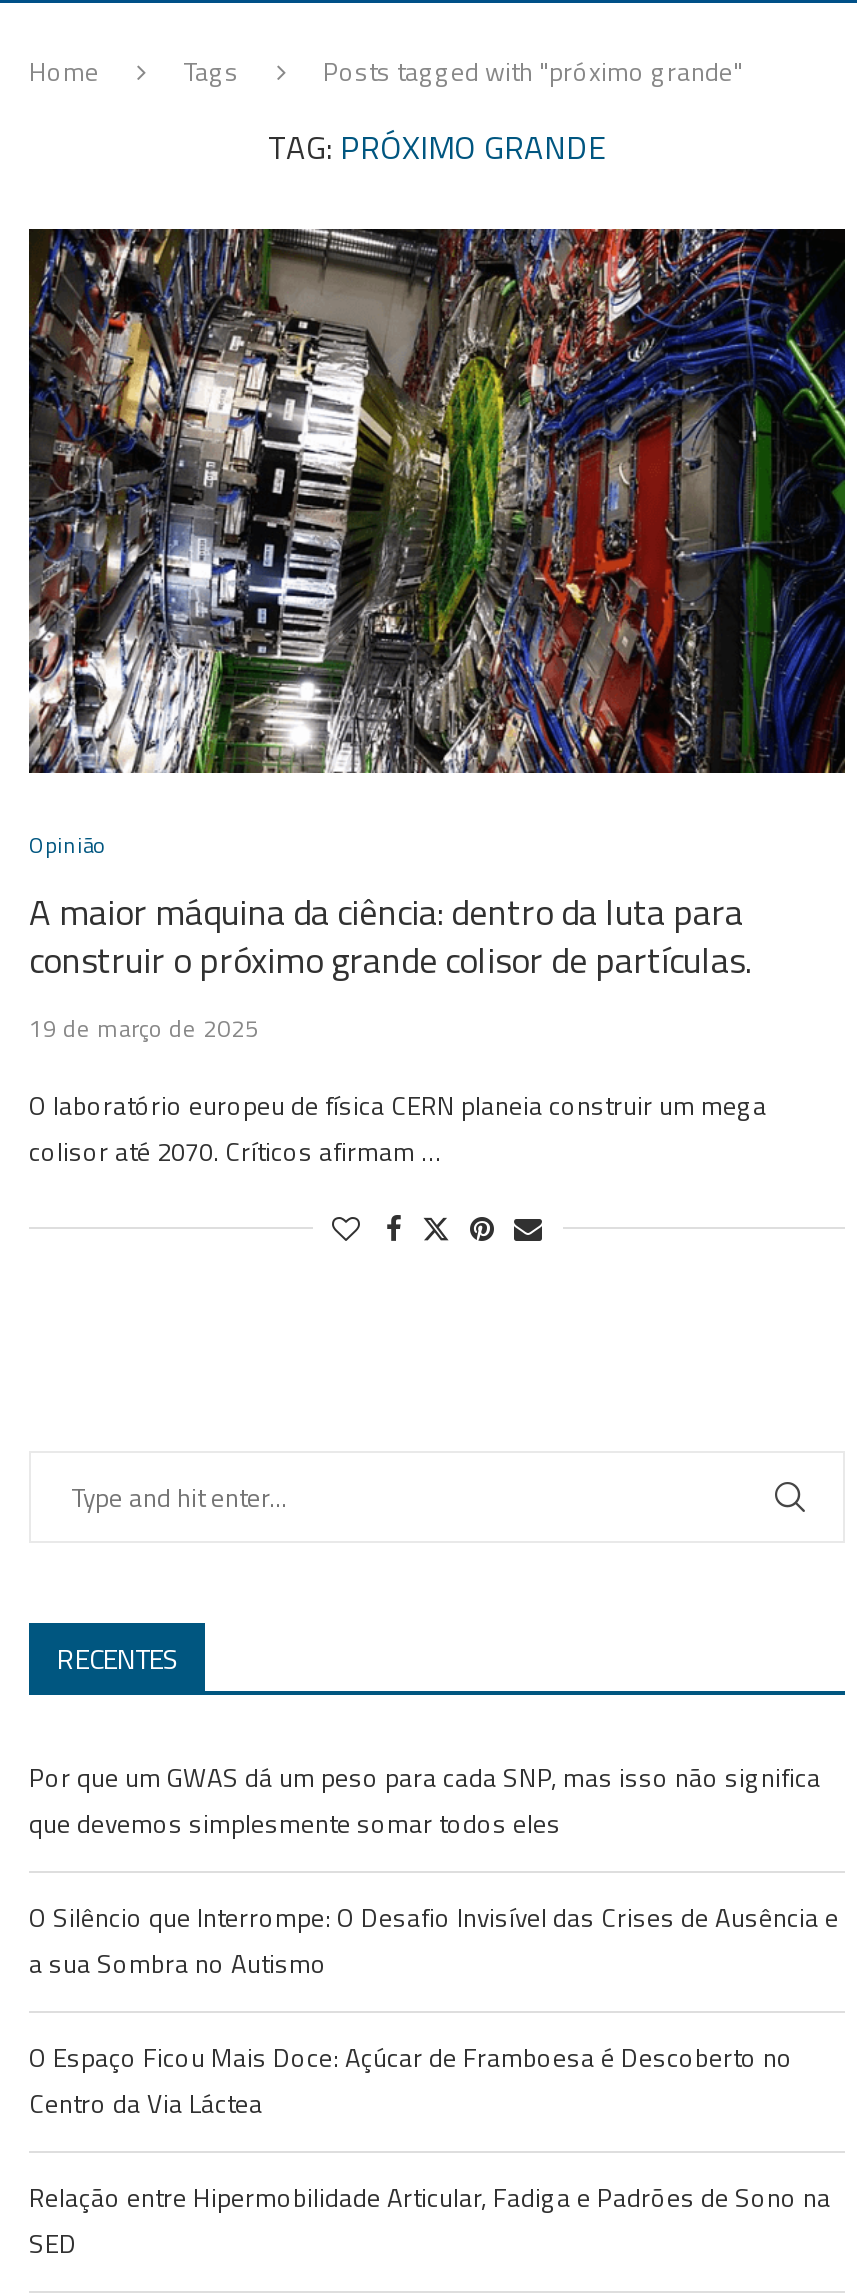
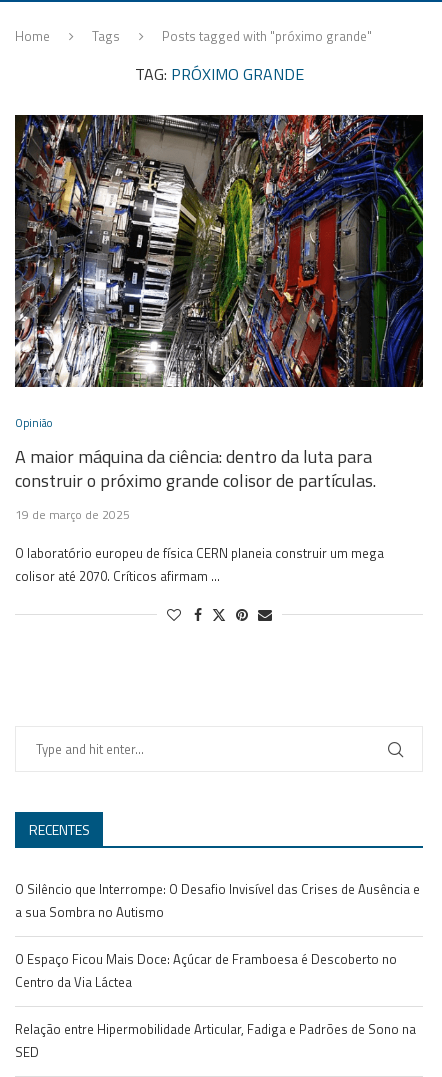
[29,1757,821,1843] Por que um GWAS dá um peso para cada SNP, mas isso não significa | que devemos simplesmente somar todos eles -> none

